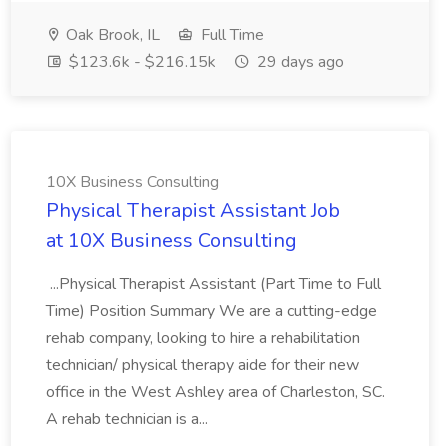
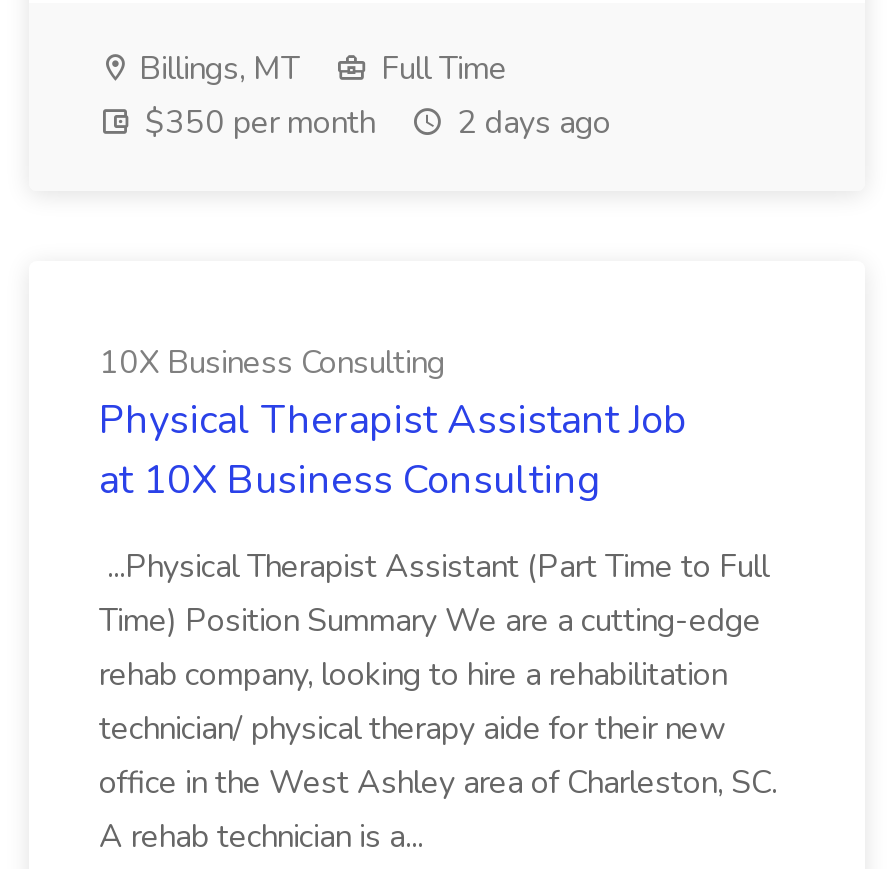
[62,24,160,46] Oak Brook, IL -> [131,47,299,91] Billings, MT
[65,51,344,73] $123.6k - $216.15k | 29 days ago -> [137,101,611,145] $350 per month | 2 days ago

